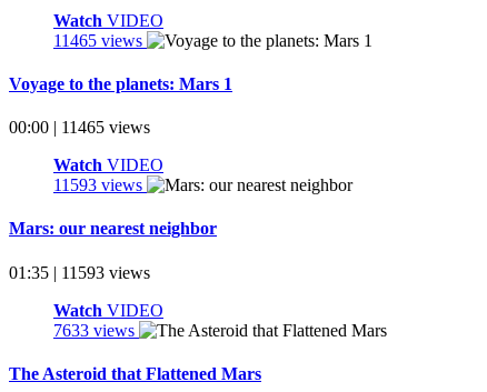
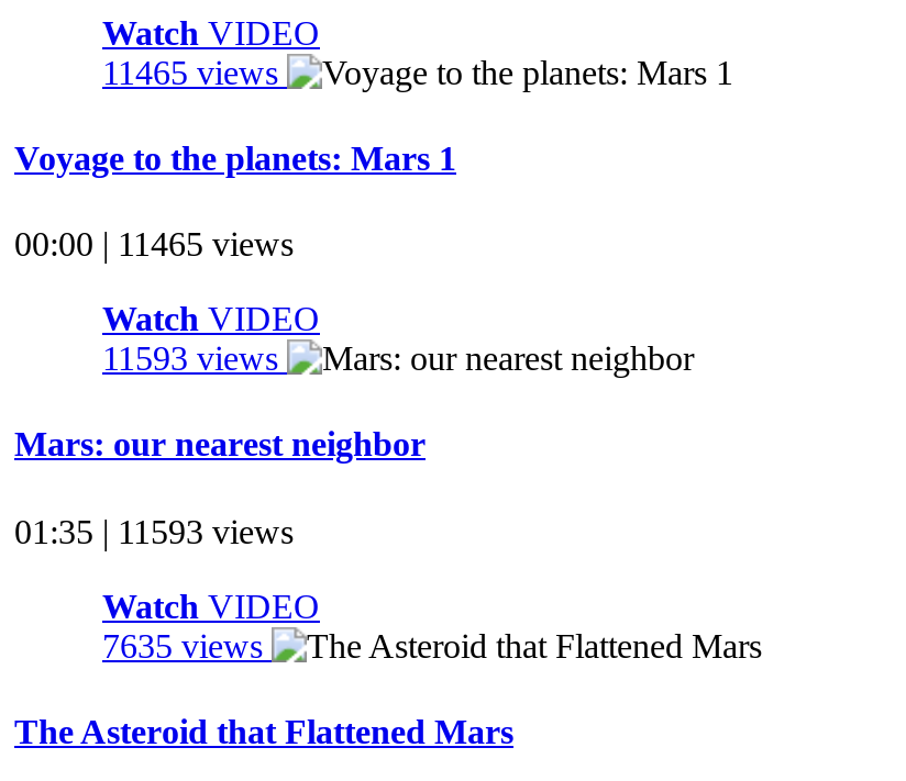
[53,320,139,339] 7633 views -> [102,626,272,664] 7635 views

